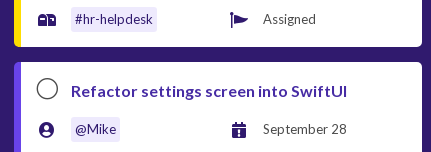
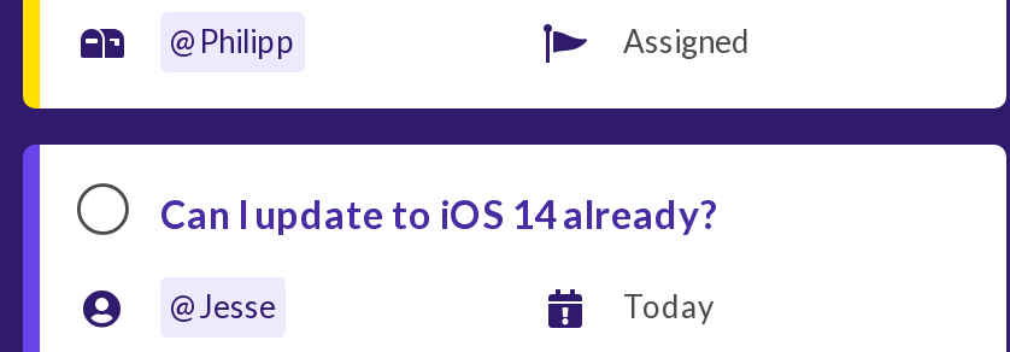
[75,11,153,27] #hr-helpdesk -> [170,22,295,60] @Philipp
[71,81,347,100] Refactor settings screen into SwiftUI -> [160,190,720,236] Can I update to iOS 14 already?
[75,121,347,137] @Mike | September 28 -> [170,287,715,325] @Jesse | Today

